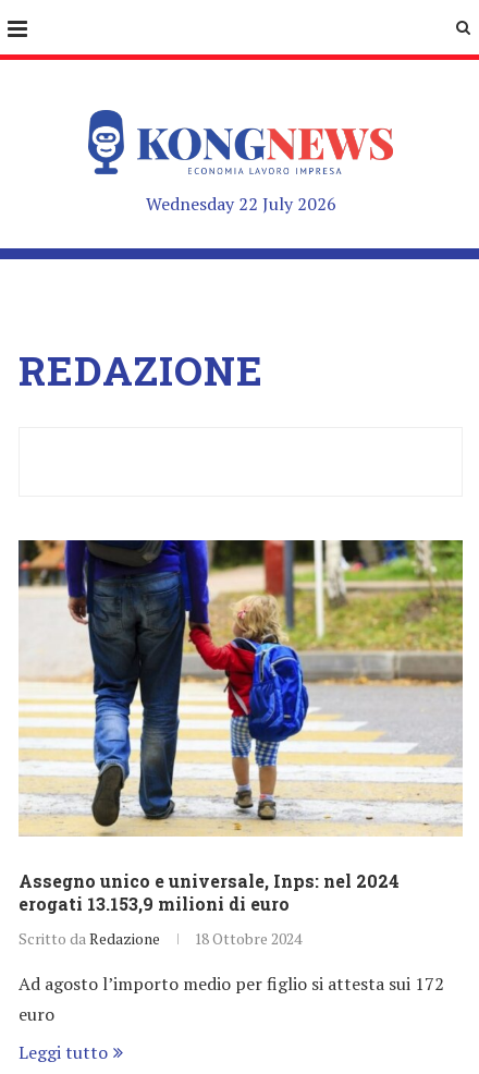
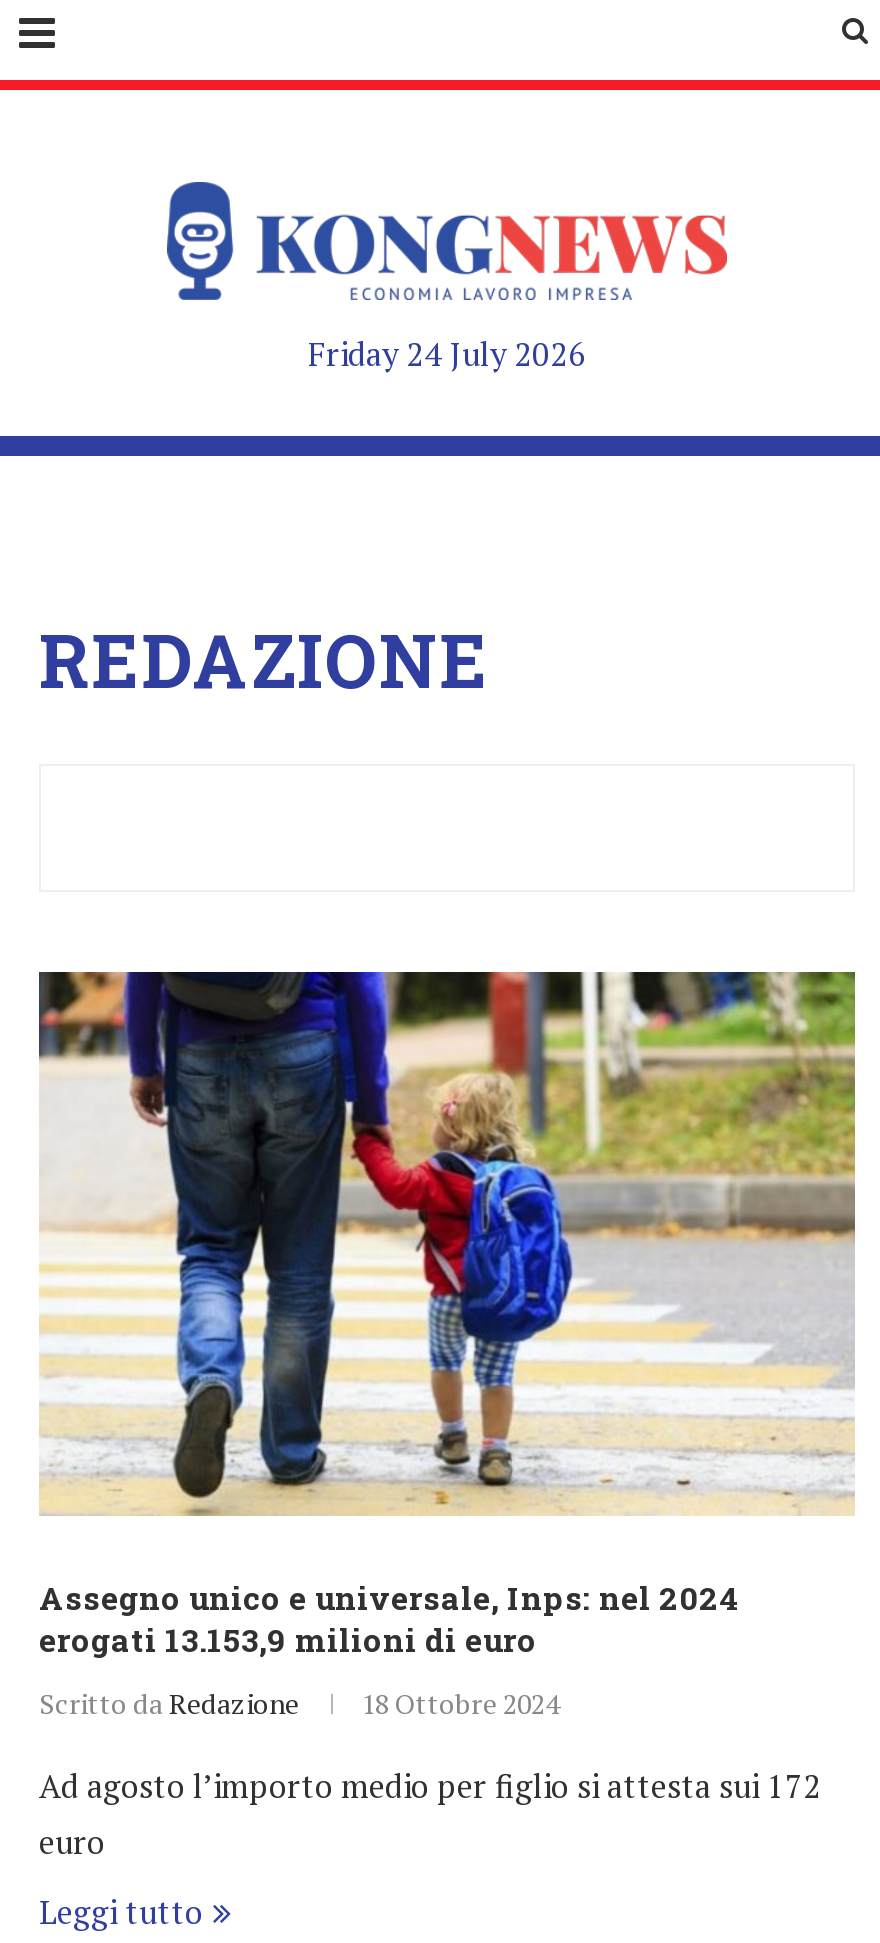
[145,191,336,215] Wednesday 22 July 2026 -> [308,332,586,376] Friday 24 July 2026

